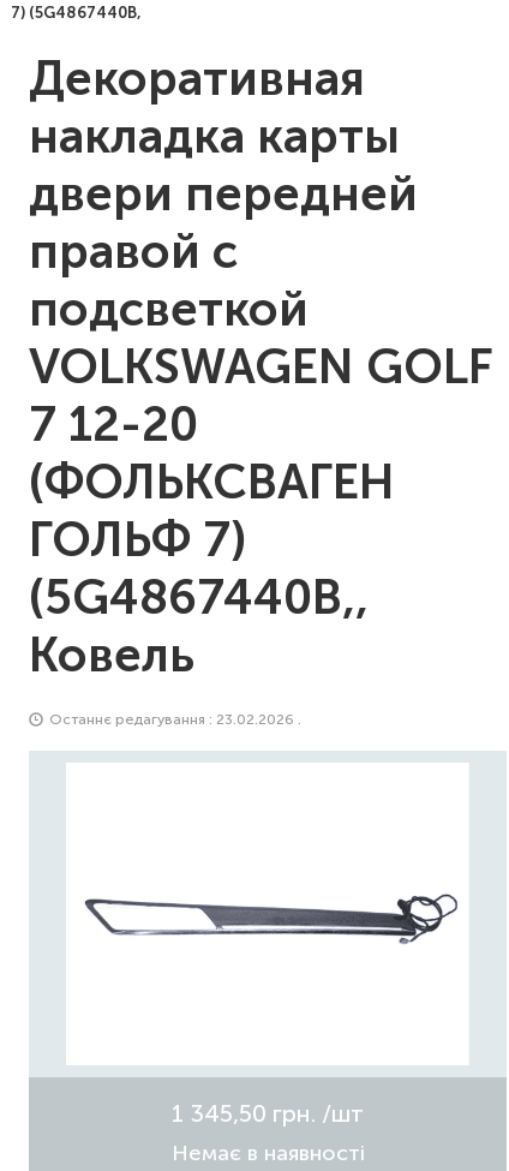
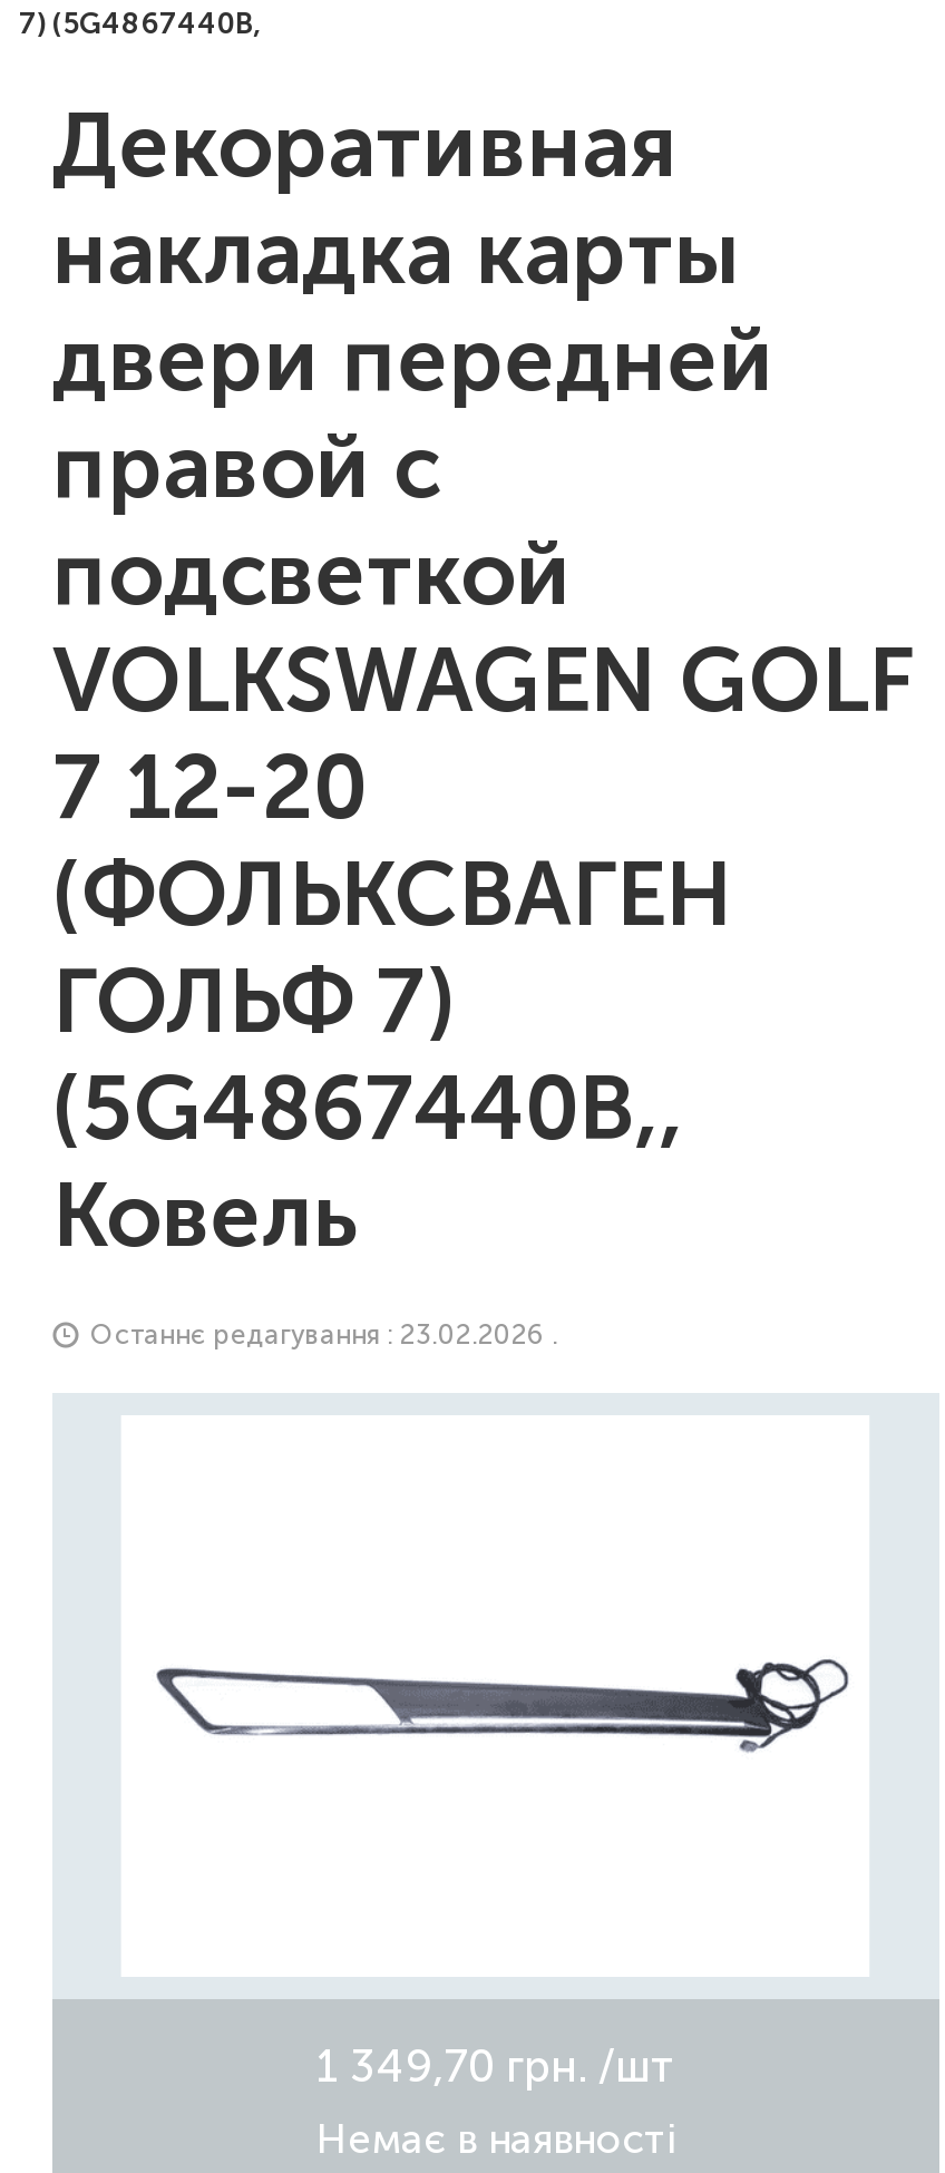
[172,1099,364,1128] 1 345,50 грн. /шт -> [316,2039,675,2092] 1 349,70 грн. /шт

